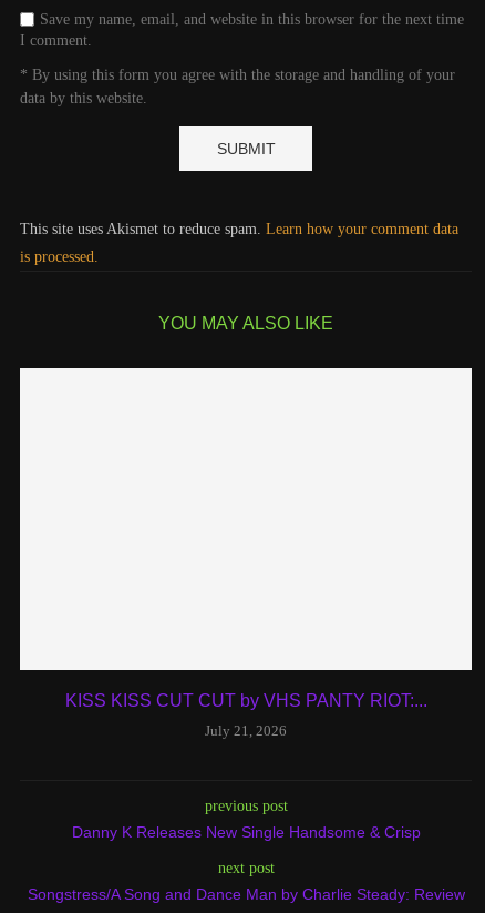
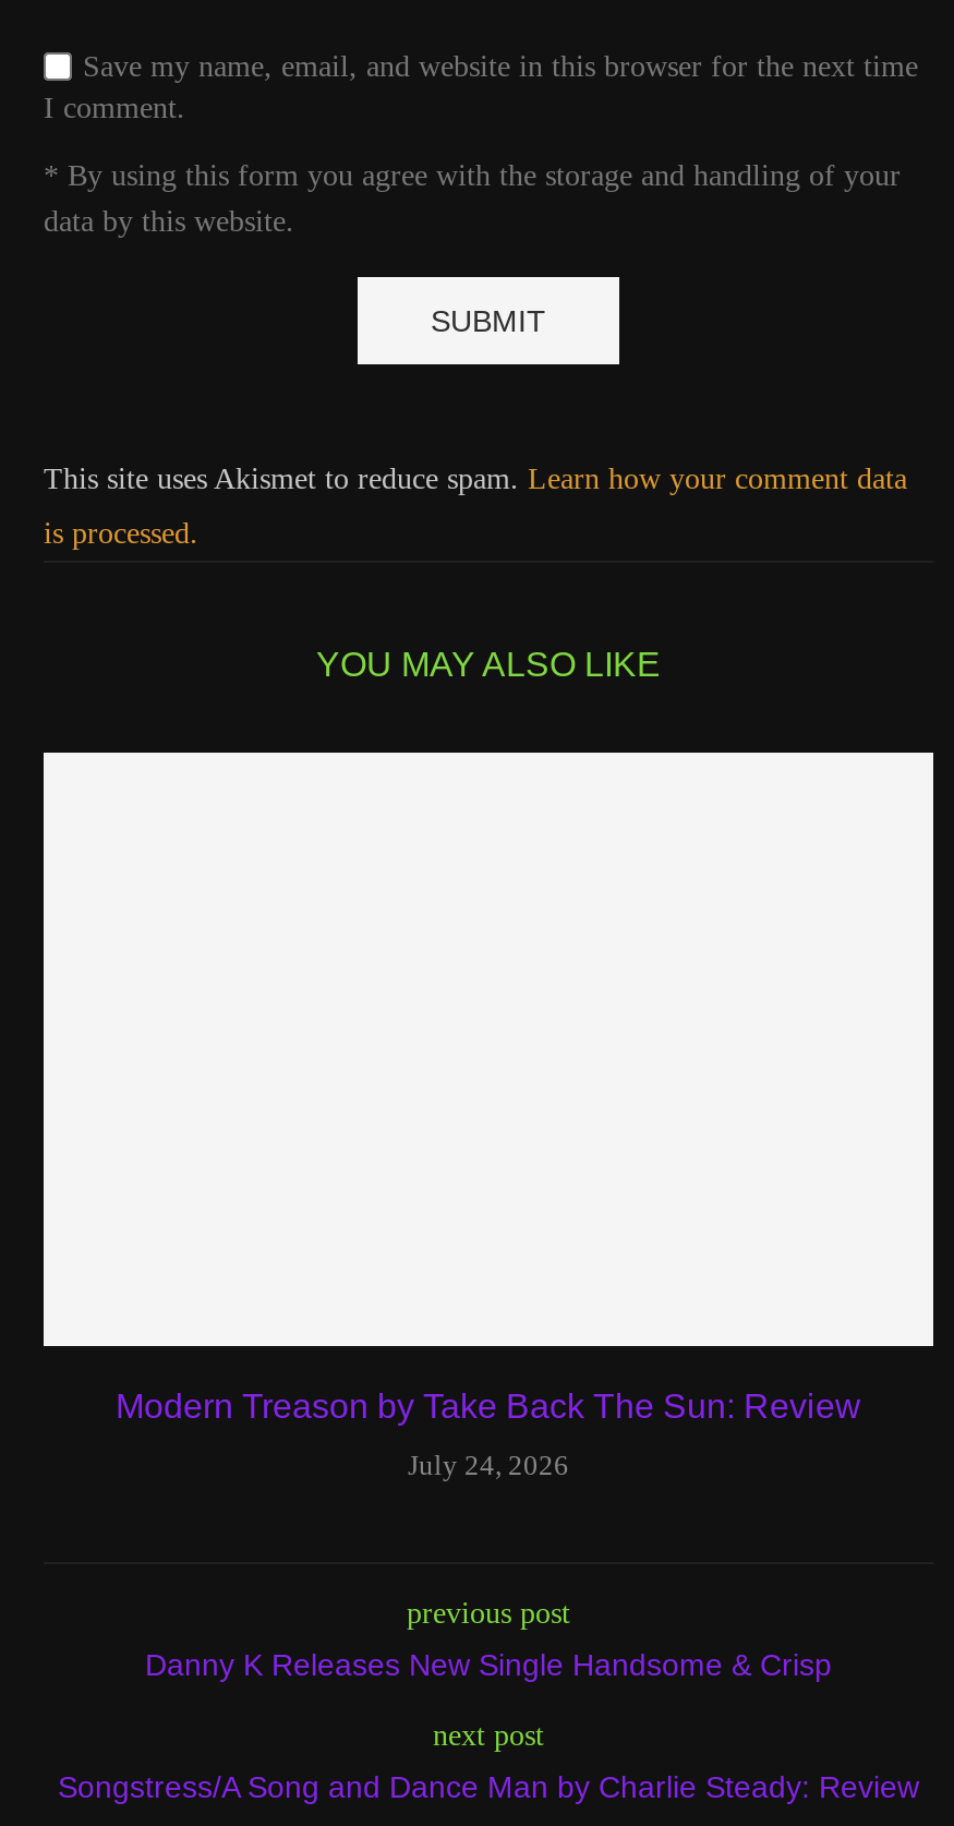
[65,691,427,710] KISS KISS CUT CUT by VHS PANTY RIOT:... -> [116,1387,861,1425] Modern Treason by Take Back The Sun: Review
[205,722,287,739] July 21, 2026 -> [408,1449,569,1481] July 24, 2026

